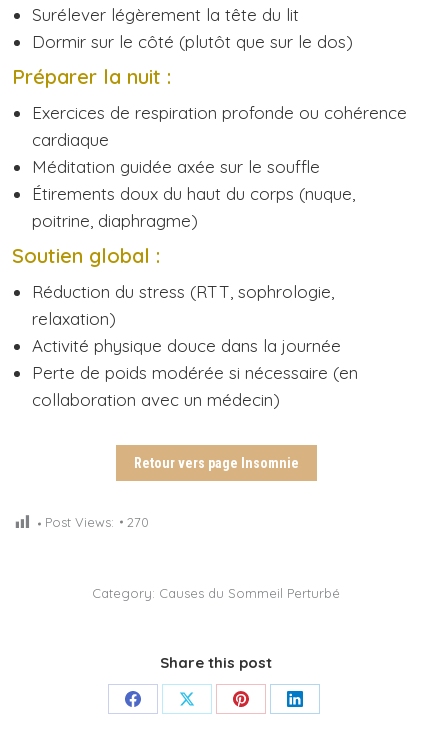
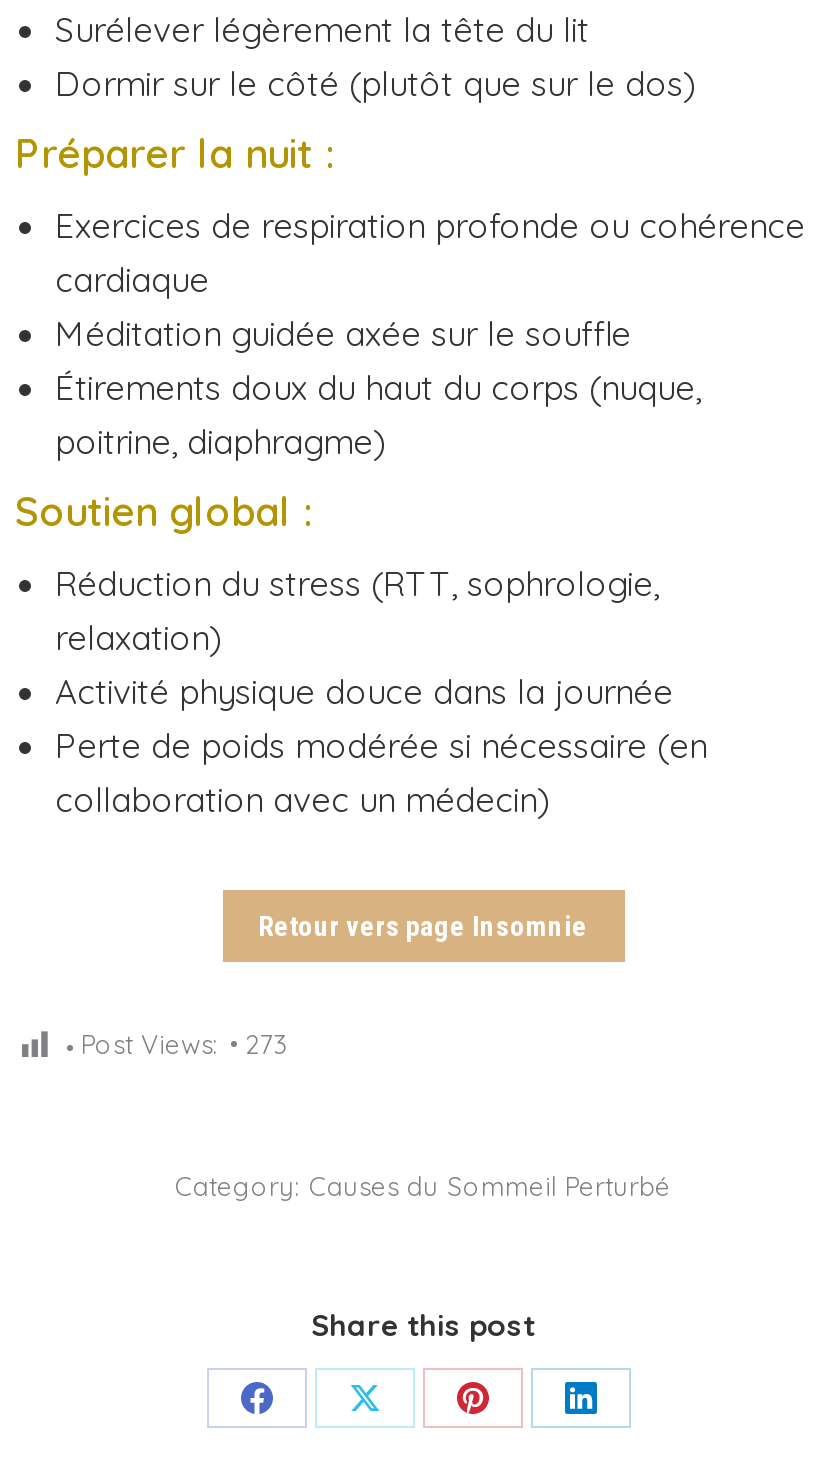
[45,514,149,530] Post Views: 270 -> [81,1028,287,1060] Post Views: 273

